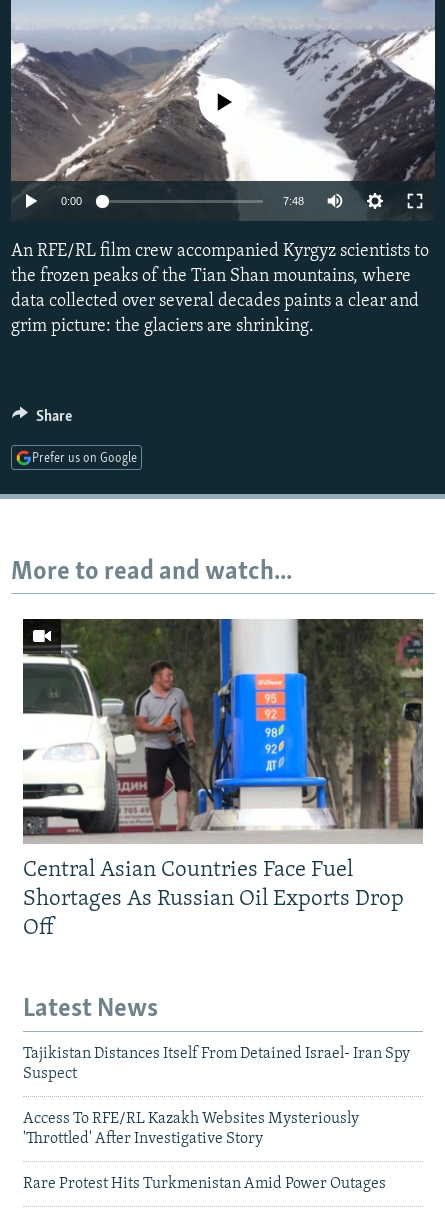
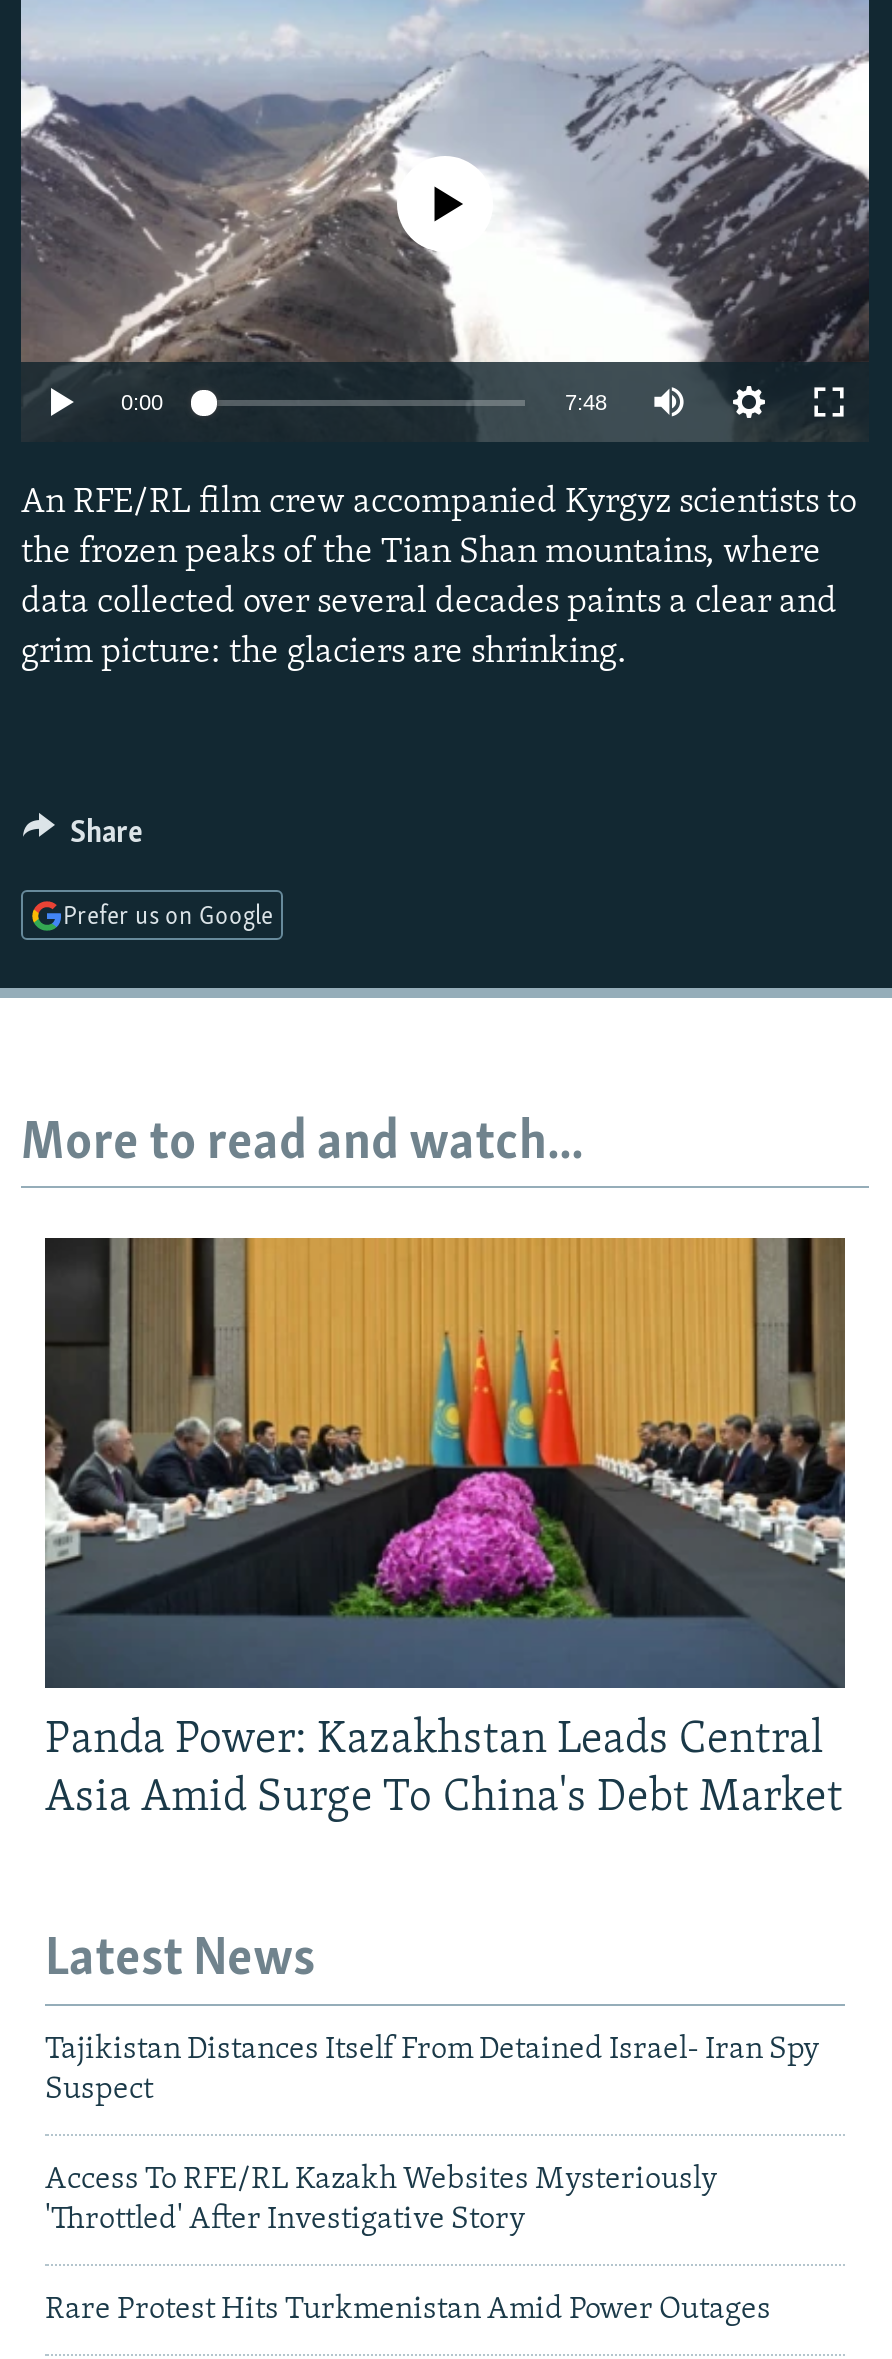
[23,618,423,940] [image] | Central Asian Countries Face Fuel | Shortages As Russian Oil Exports Drop | Off -> [43,1236,845,1823] [image] | Panda Power: Kazakhstan Leads Central | Asia Amid Surge To China's Debt Market

